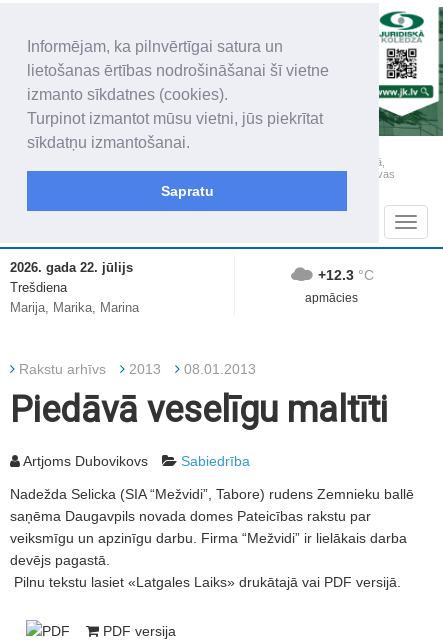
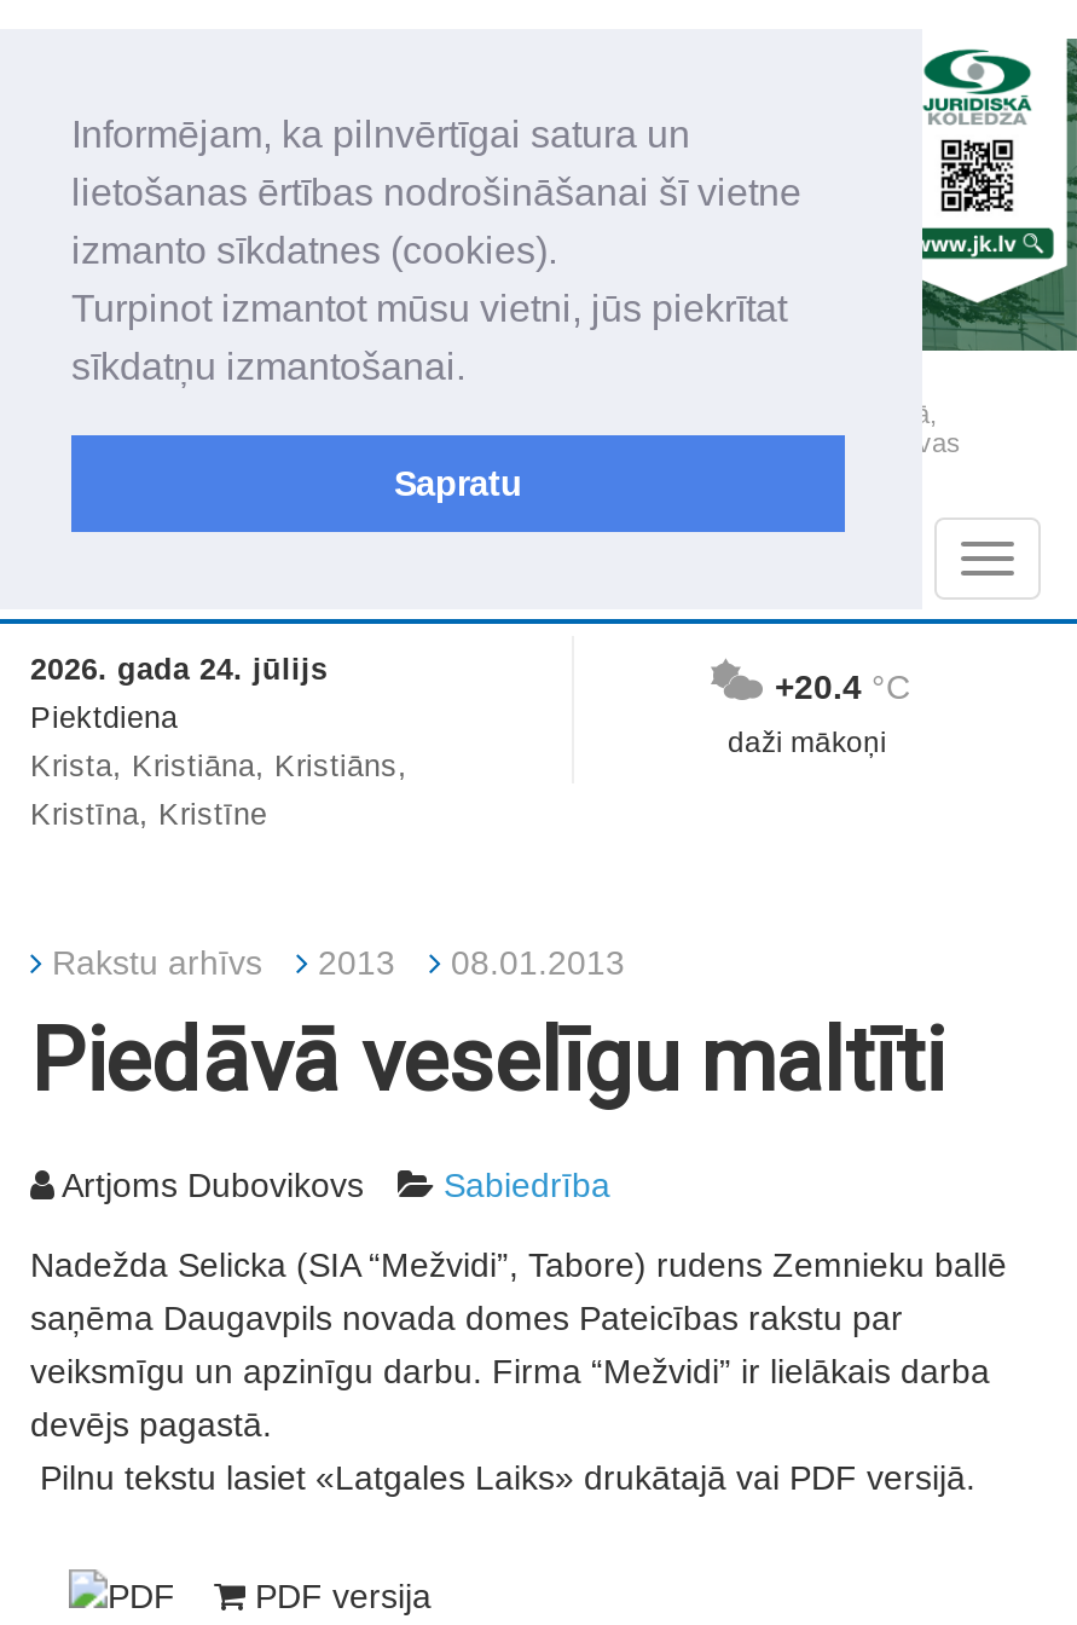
[10,261,139,315] 2026. gada 22. jūlijs | Trešdiena | Marija, Marika, Marina -> [30,654,407,833] 2026. gada 24. jūlijs | Piektdiena | Krista, Kristiāna, Kristiāns, | Kristīna, Kristīne
[318,267,374,283] +12.3 °C -> [775,668,910,707] +20.4 °C
[305,291,358,305] apmācies -> [728,726,887,760] daži mākoņi

